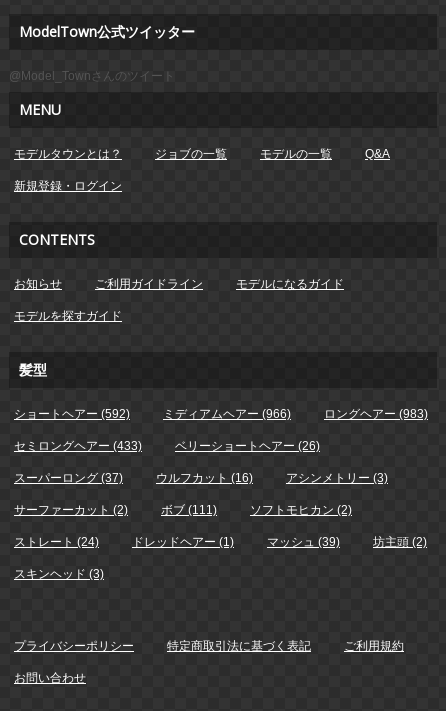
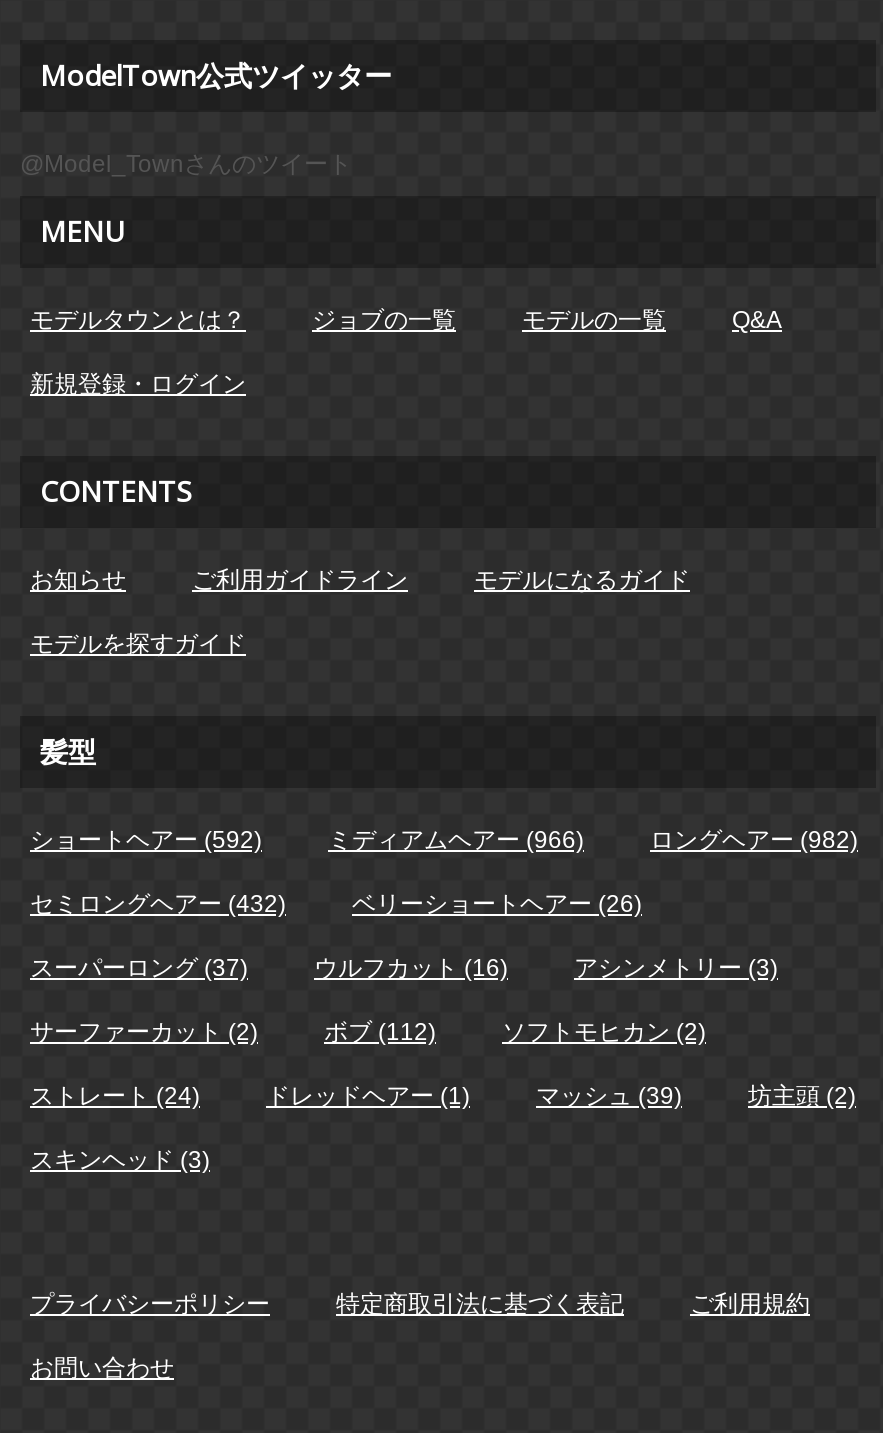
[324,407,428,421] ロングヘアー (983) -> [650,825,858,853] ロングヘアー (982)
[14,439,142,453] セミロングヘアー (433) -> [30,889,286,917] セミロングヘアー (432)
[161,503,217,517] ボブ (111) -> [324,1017,436,1045] ボブ (112)

